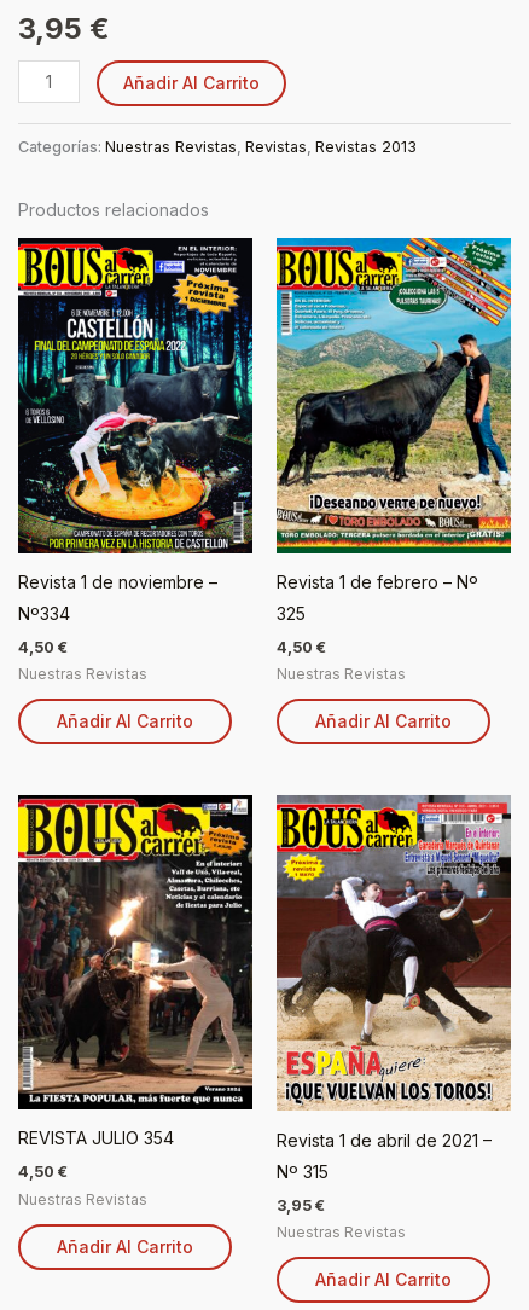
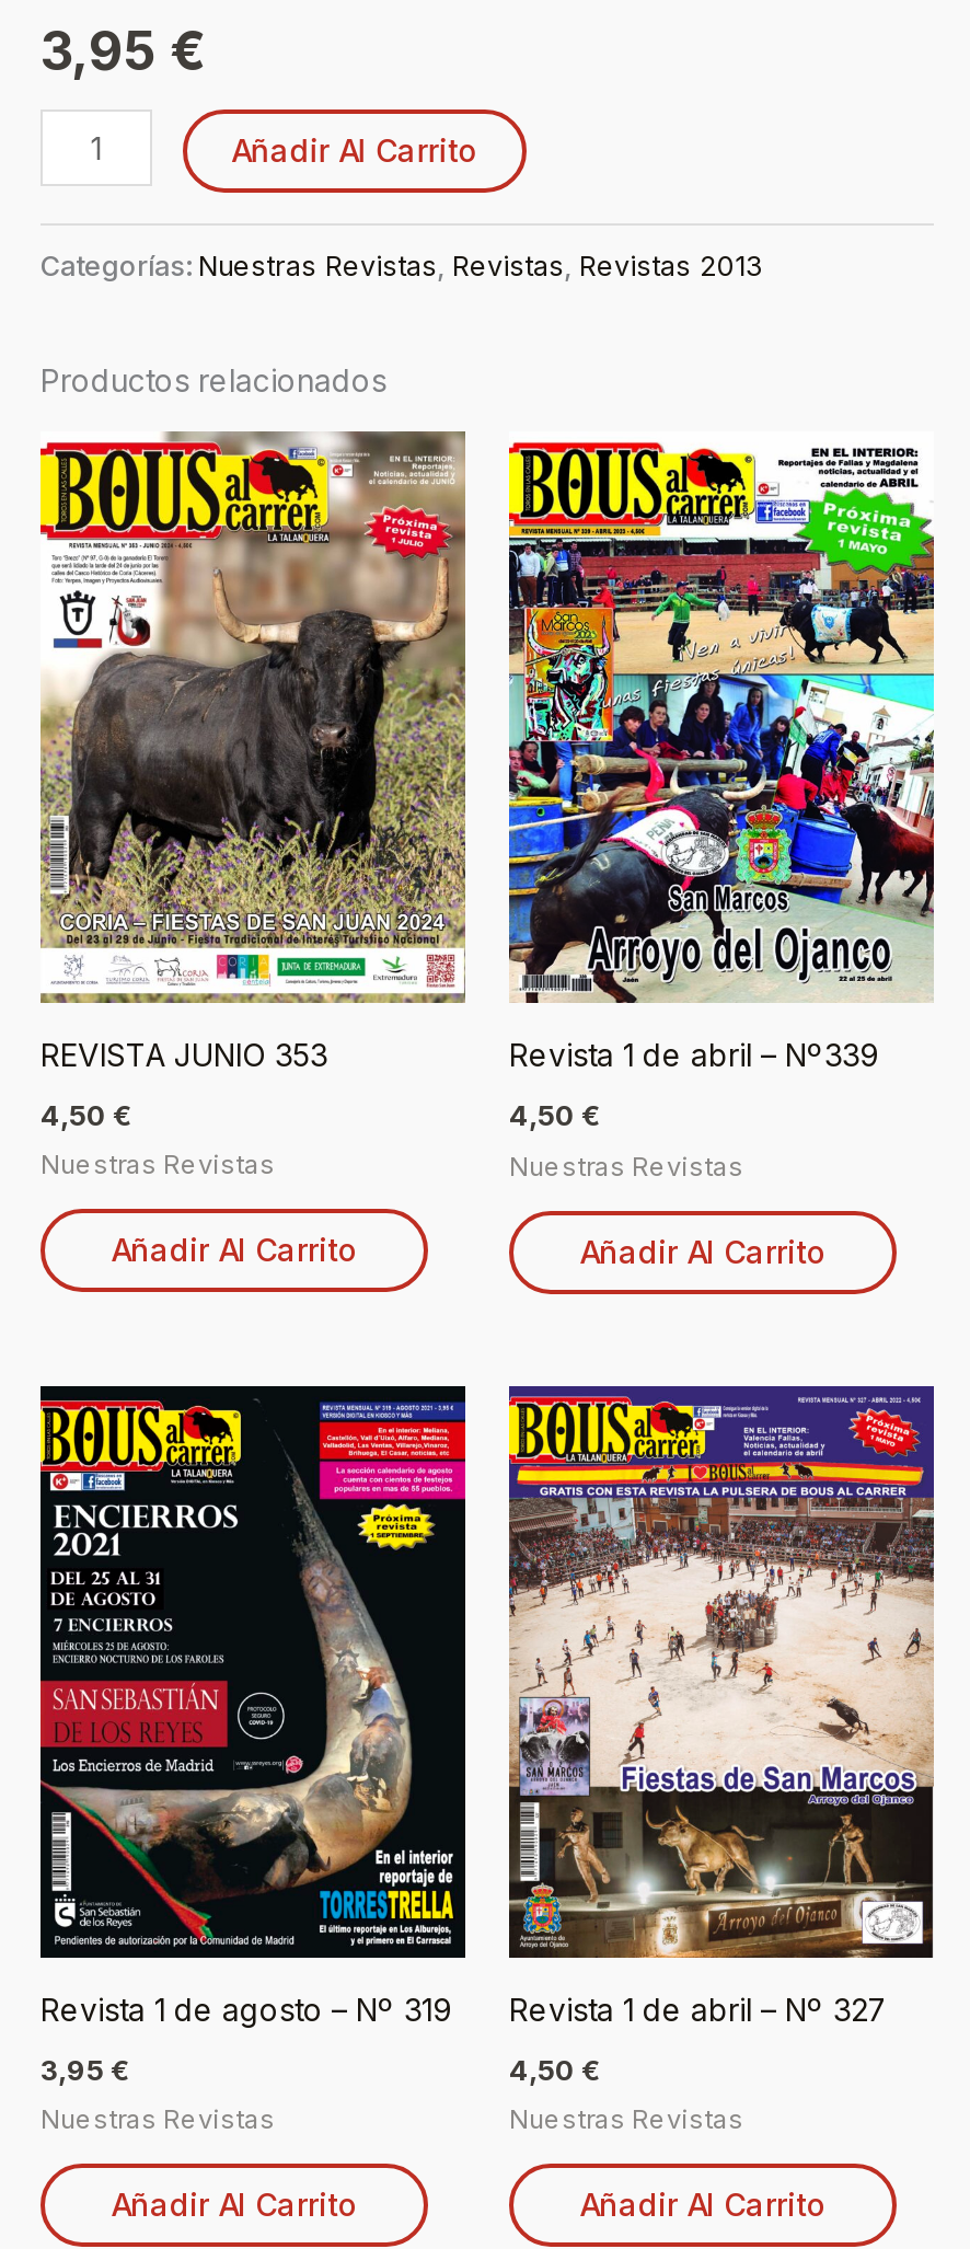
[17,237,254,624] [image] | Revista 1 de noviembre – | Nº334 -> [38,429,467,1073] [image] | REVISTA JUNIO 353
[275,237,512,624] [image] | Revista 1 de febrero – Nº | 325 -> [507,431,936,1074] [image] | Revista 1 de abril – Nº339
[17,794,254,1149] [image] | REVISTA JULIO 354 -> [38,1393,467,2028] [image] | Revista 1 de agosto – Nº 319
[275,794,512,1214] [image] | Revista 1 de abril de 2021 – | Nº 315 | 3,95 € -> [507,1384,936,2087] [image] | Revista 1 de abril – Nº 327 | 4,50 €
[18,1163,68,1181] 4,50 € -> [41,2054,128,2087] 3,95 €

